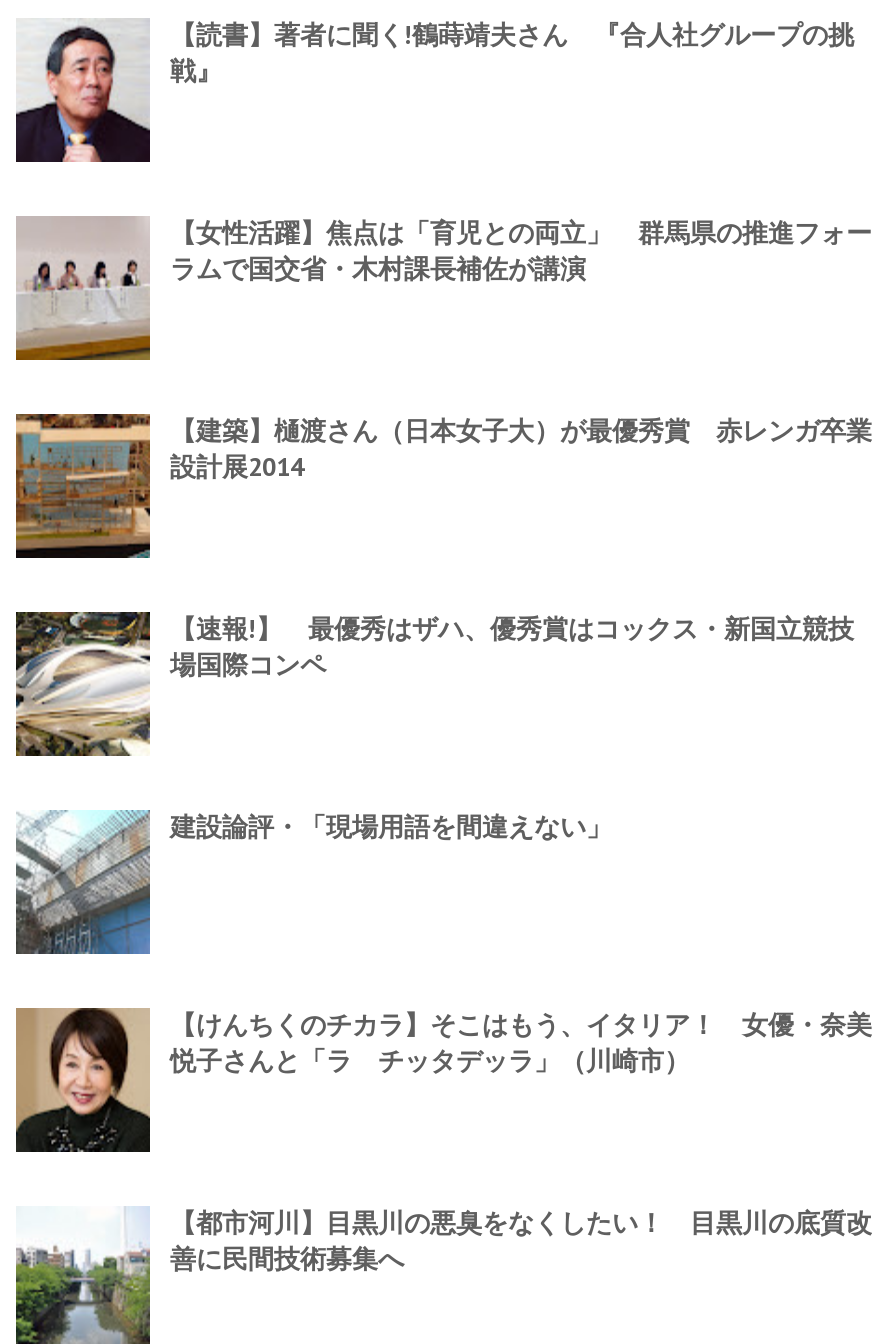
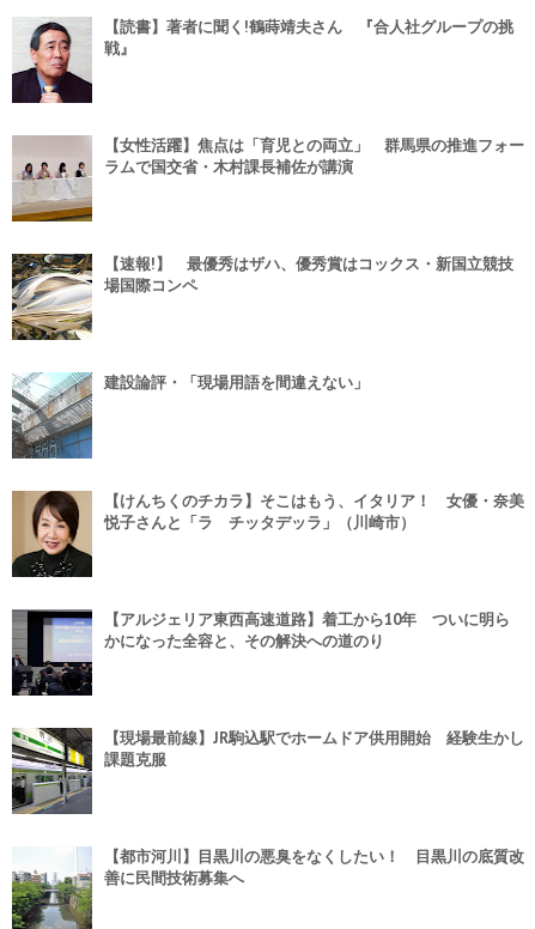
[16,413,872,558] [image] | 【建築】樋渡さん（日本女子大）が最優秀賞 赤レンガ卒業 | 設計展2014 -> none
moved [12,608,872,1077] -> [10,251,524,532]: [image] | 【速報!】 最優秀はザハ、優秀賞はコックス・新国立競技 | 場国際コンペ | 建設論評・「現場用語を間違えない」 | 【けんちくのチカラ】そこはもう、イタリア！ 女優・奈美 | 悦子さんと「ラ チッタデッラ」（川崎市）
moved [14,1006,146,1156] -> [11,490,90,579]: [image]
none -> [11,608,510,697] [image] | 【アルジェリア東西高速道路】着工から10年 ついに明ら | かになった全容と、その解決への道のり
none -> [12,727,524,815] [image] | 【現場最前線】JR駒込駅でホームドア供用開始 経験生かし | 課題克服

